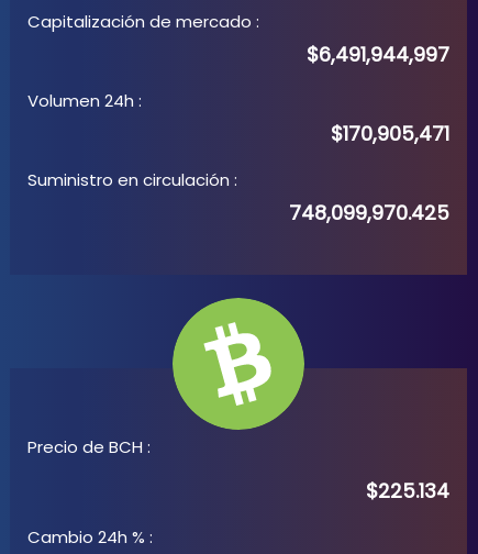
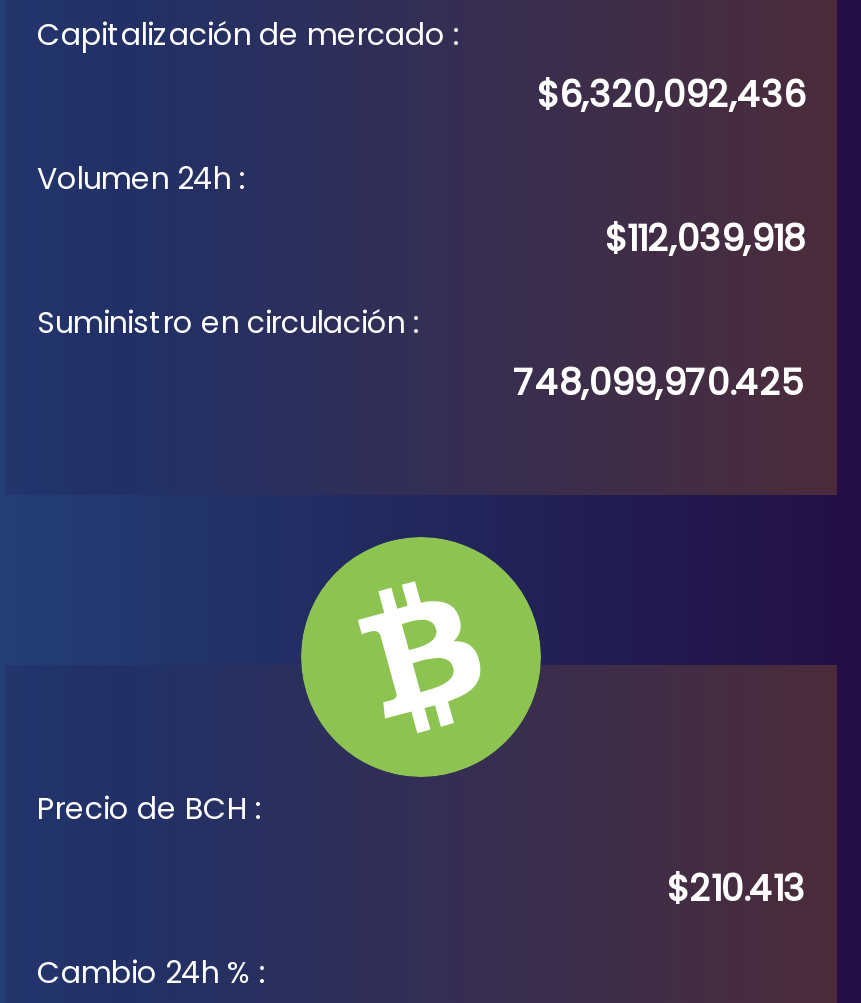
[307,41,449,68] $6,491,944,997 -> [537,69,805,119] $6,320,092,436
[331,120,449,147] $170,905,471 -> [605,213,805,263] $112,039,918
[366,477,449,505] $225.134 -> [667,863,805,913] $210.413

